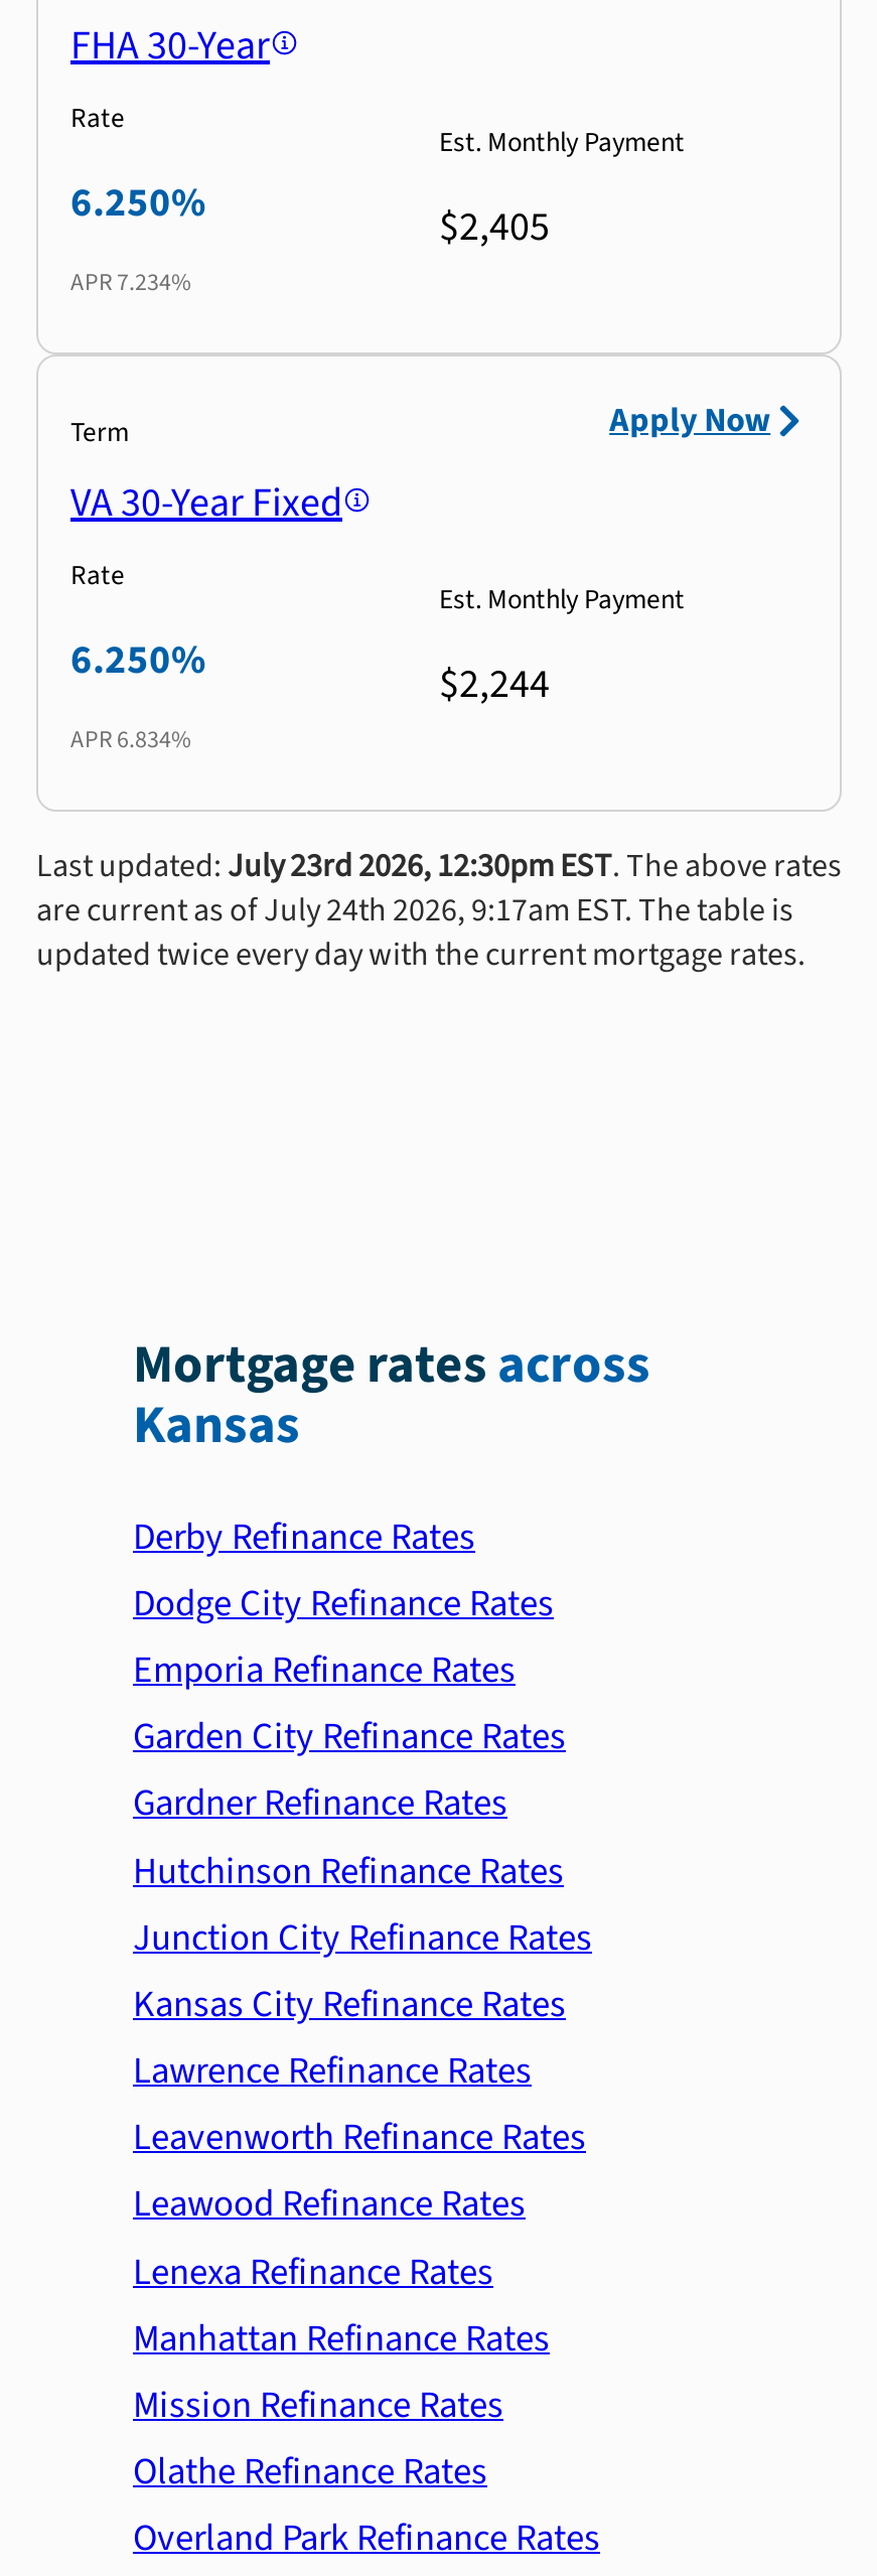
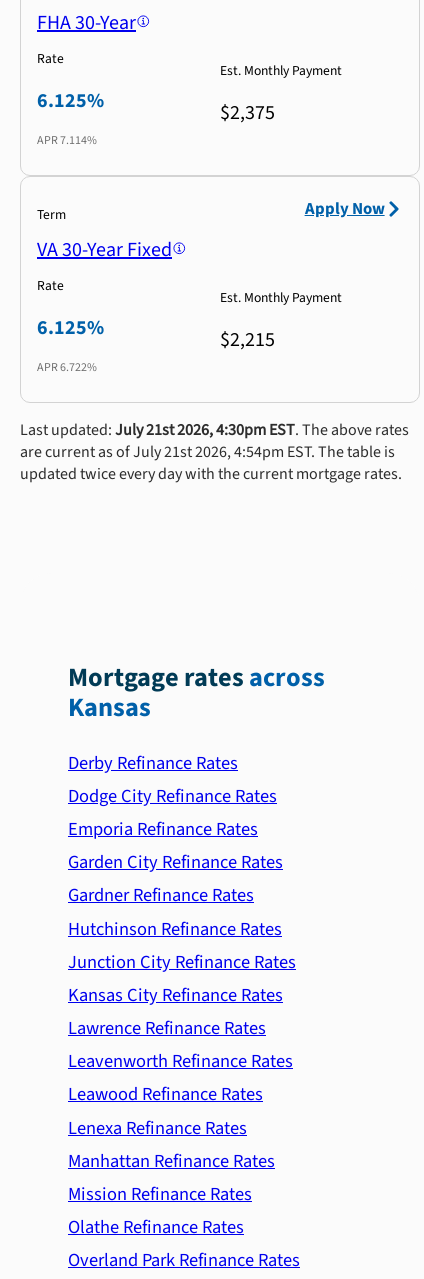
[70,175,205,232] 6.250% -> [37,87,104,115] 6.125%
[439,199,550,256] $2,405 -> [220,99,275,127] $2,375
[70,266,191,300] APR 7.234% -> [37,132,97,149] APR 7.114%
[70,632,205,688] 6.250% -> [37,314,104,342] 6.125%
[439,656,550,713] $2,244 -> [220,326,275,354] $2,215
[70,723,191,757] APR 6.834% -> [37,359,97,376] APR 6.722%
[36,843,842,888] Last updated: July 23rd 2026, 12:30pm EST. The above rates -> [20,419,409,441] Last updated: July 21st 2026, 4:30pm EST. The above rates
[36,888,793,932] are current as of July 24th 2026, 9:17am EST. The table is -> [20,441,395,463] are current as of July 21st 2026, 4:54pm EST. The table is

